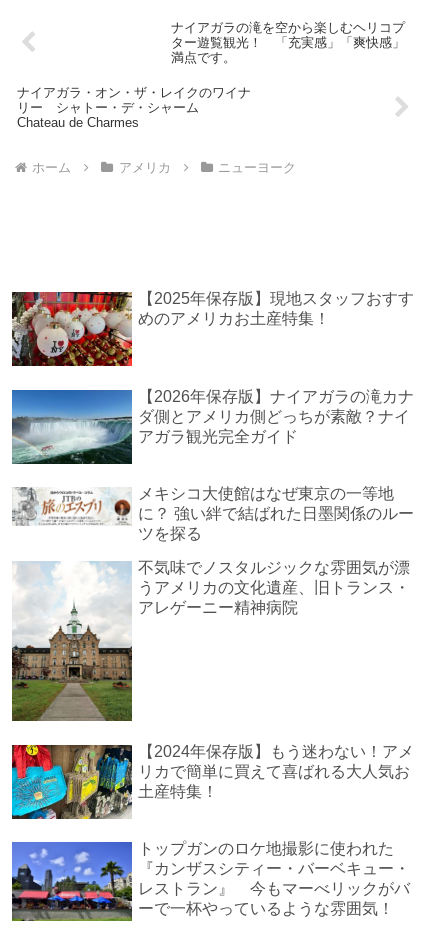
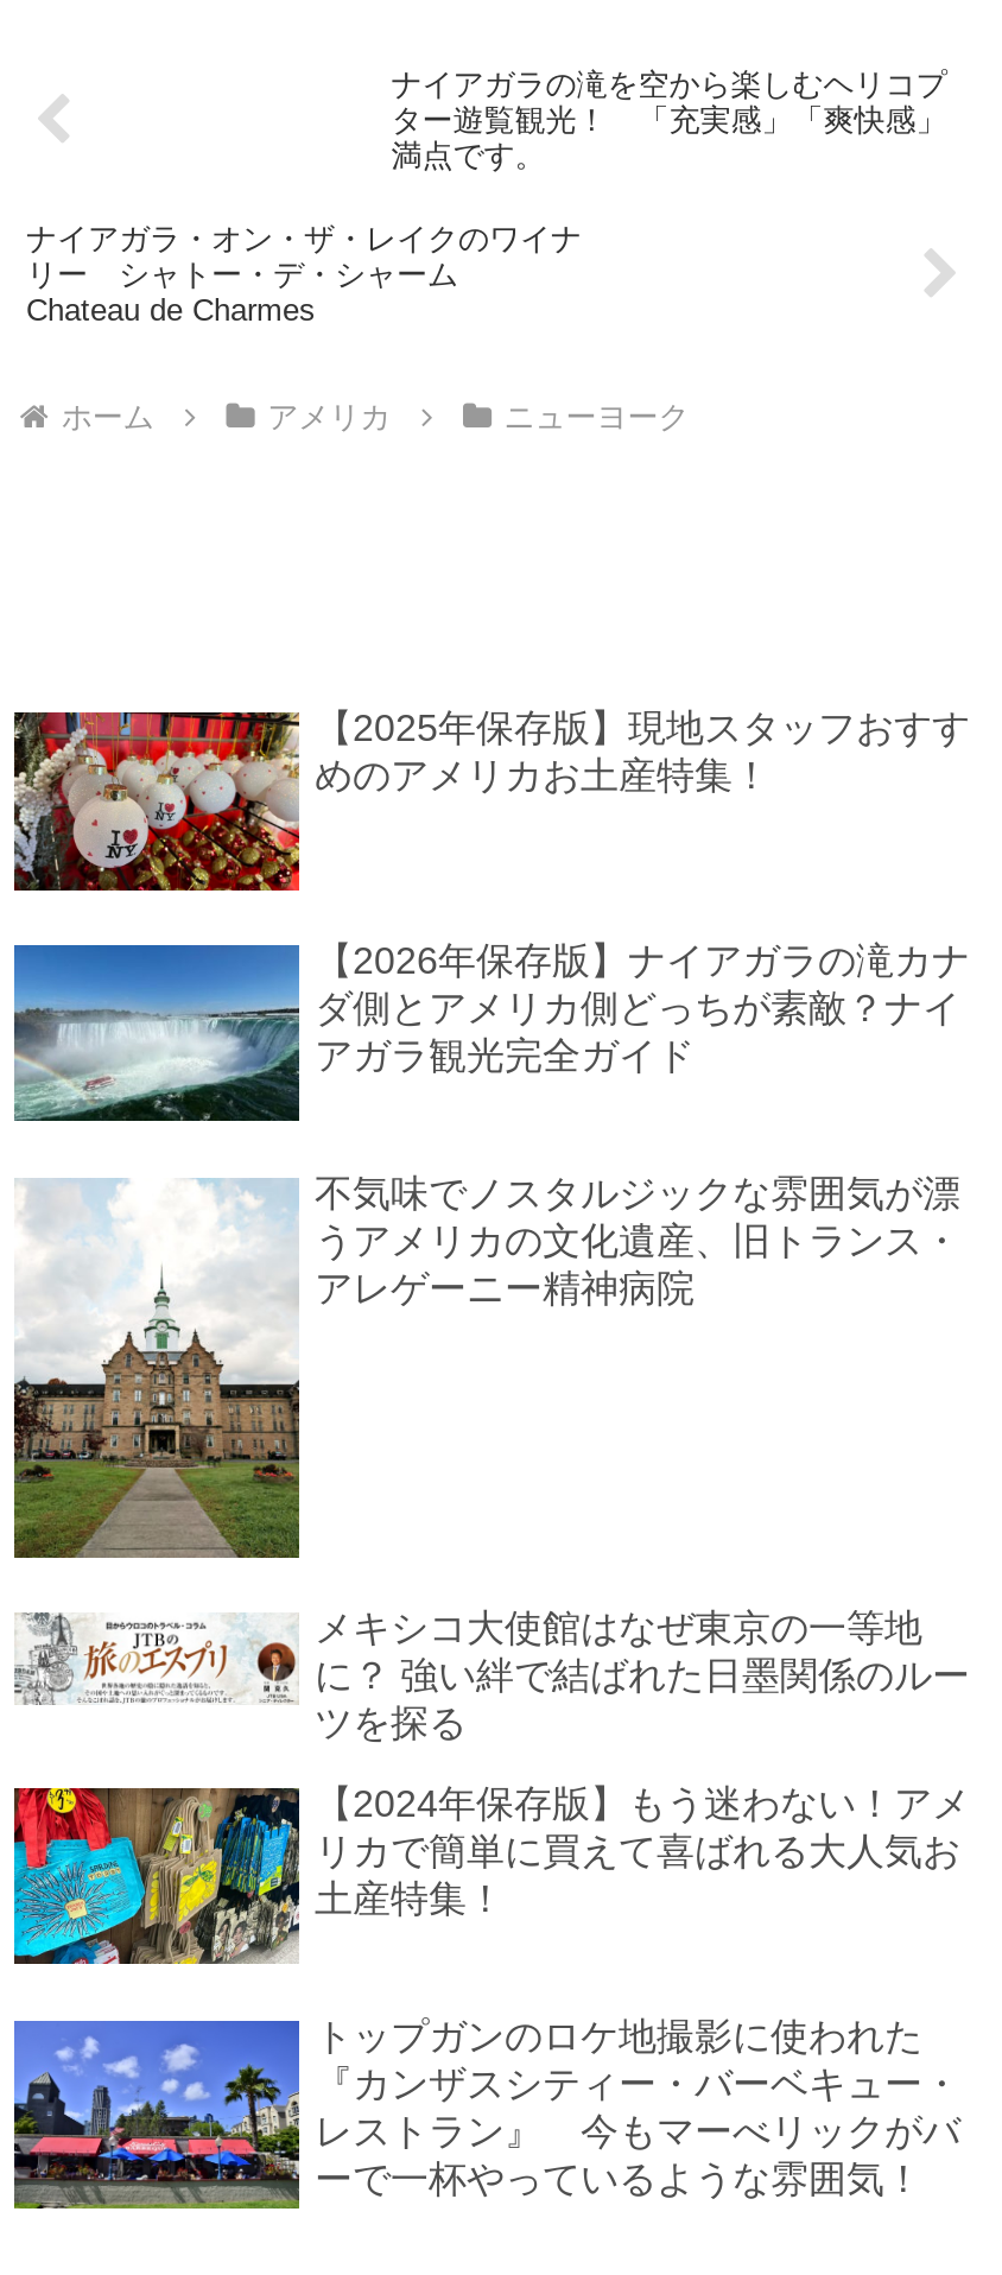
moved [11,485,414,542] -> [12,1608,970,1744]: [image] | メキシコ大使館はなぜ東京の一等地 | に？ 強い絆で結ばれた日墨関係のルー | ツを探る
moved [11,559,410,722] -> [12,1172,960,1560]: [image] | 不気味でノスタルジックな雰囲気が漂 | うアメリカの文化遺産、旧トランス・ | アレゲーニー精神病院

